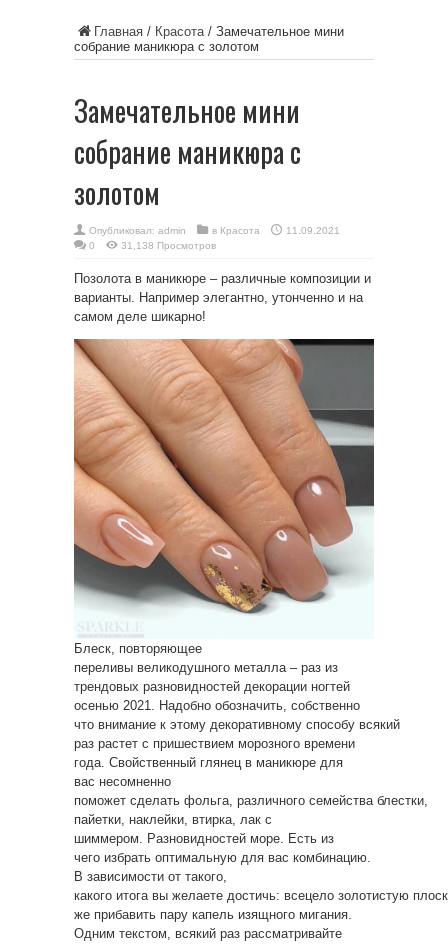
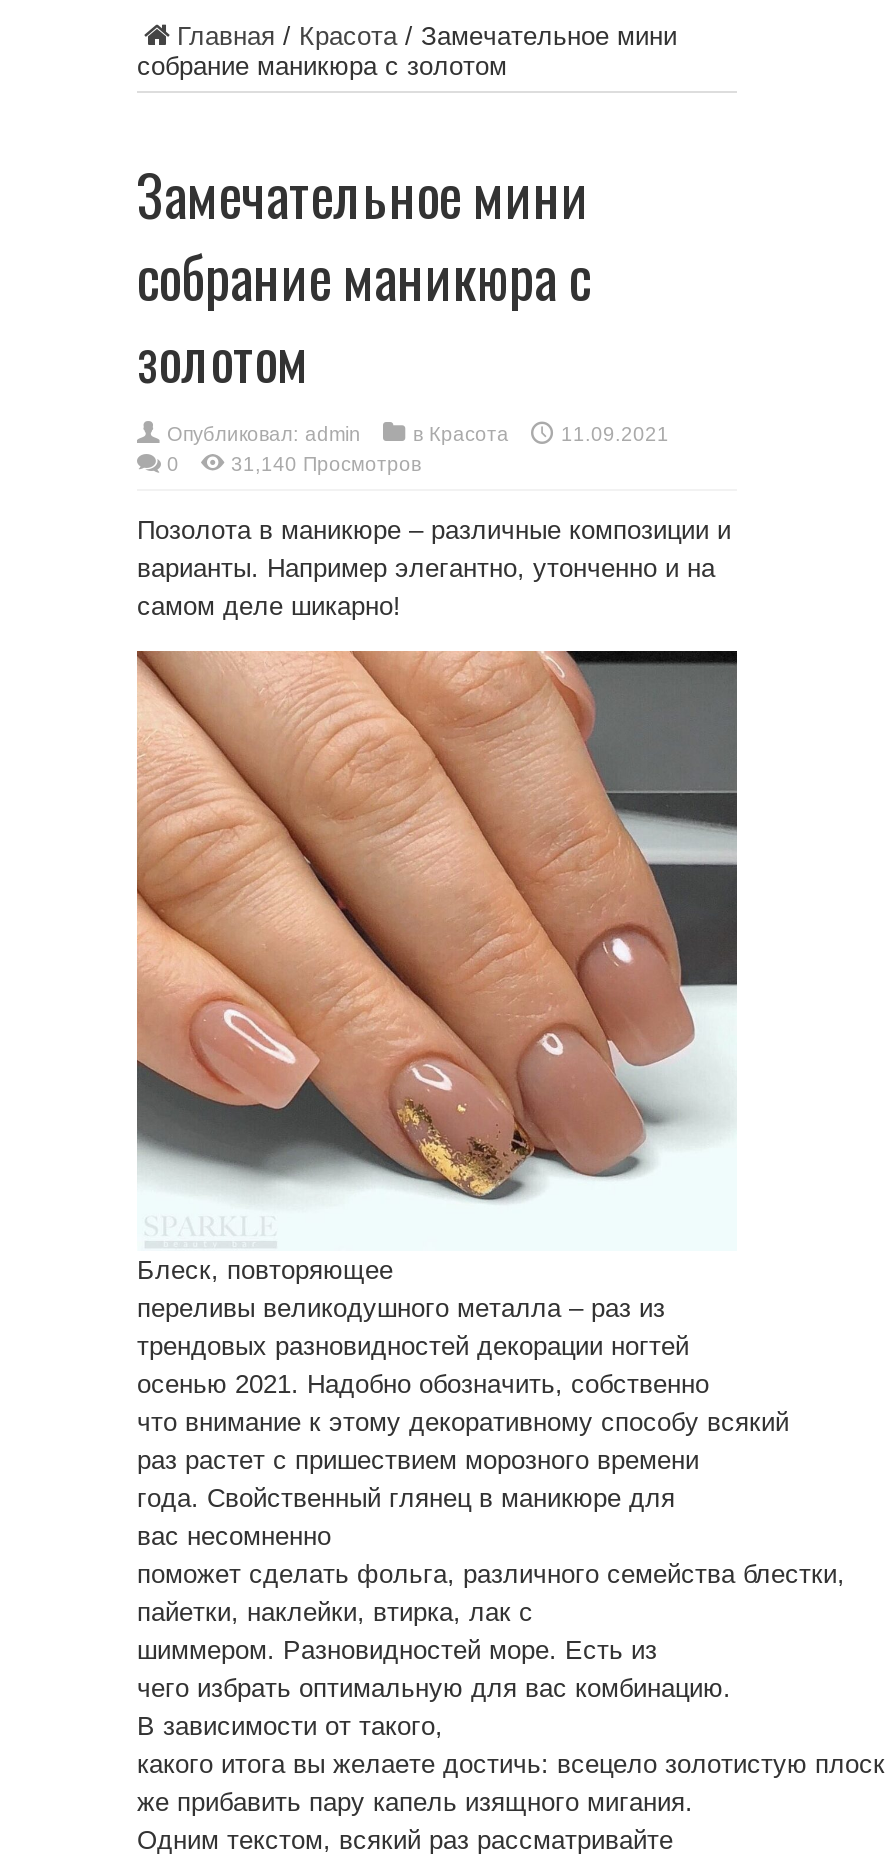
[121,240,216,251] 31,138 Просмотров -> [231,453,421,475] 31,140 Просмотров

